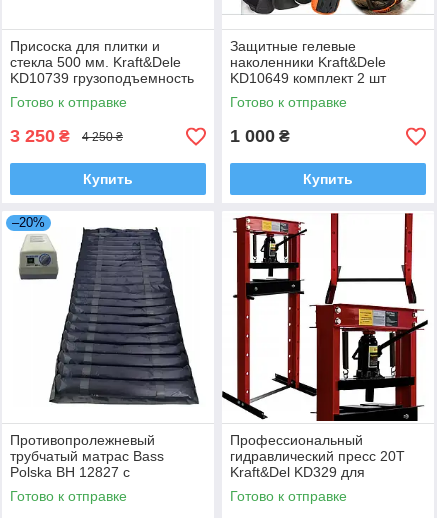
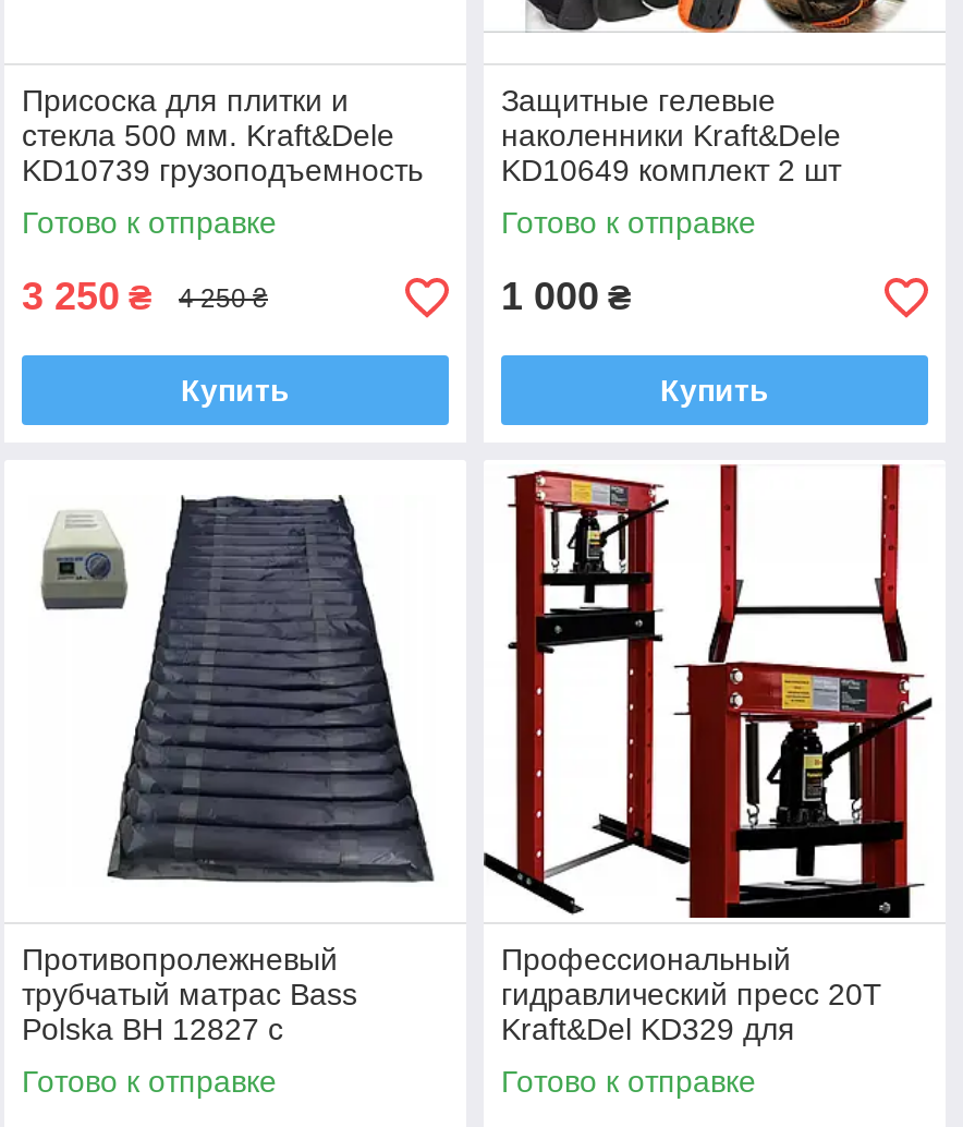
[12,215,45,230] –20% -> none

